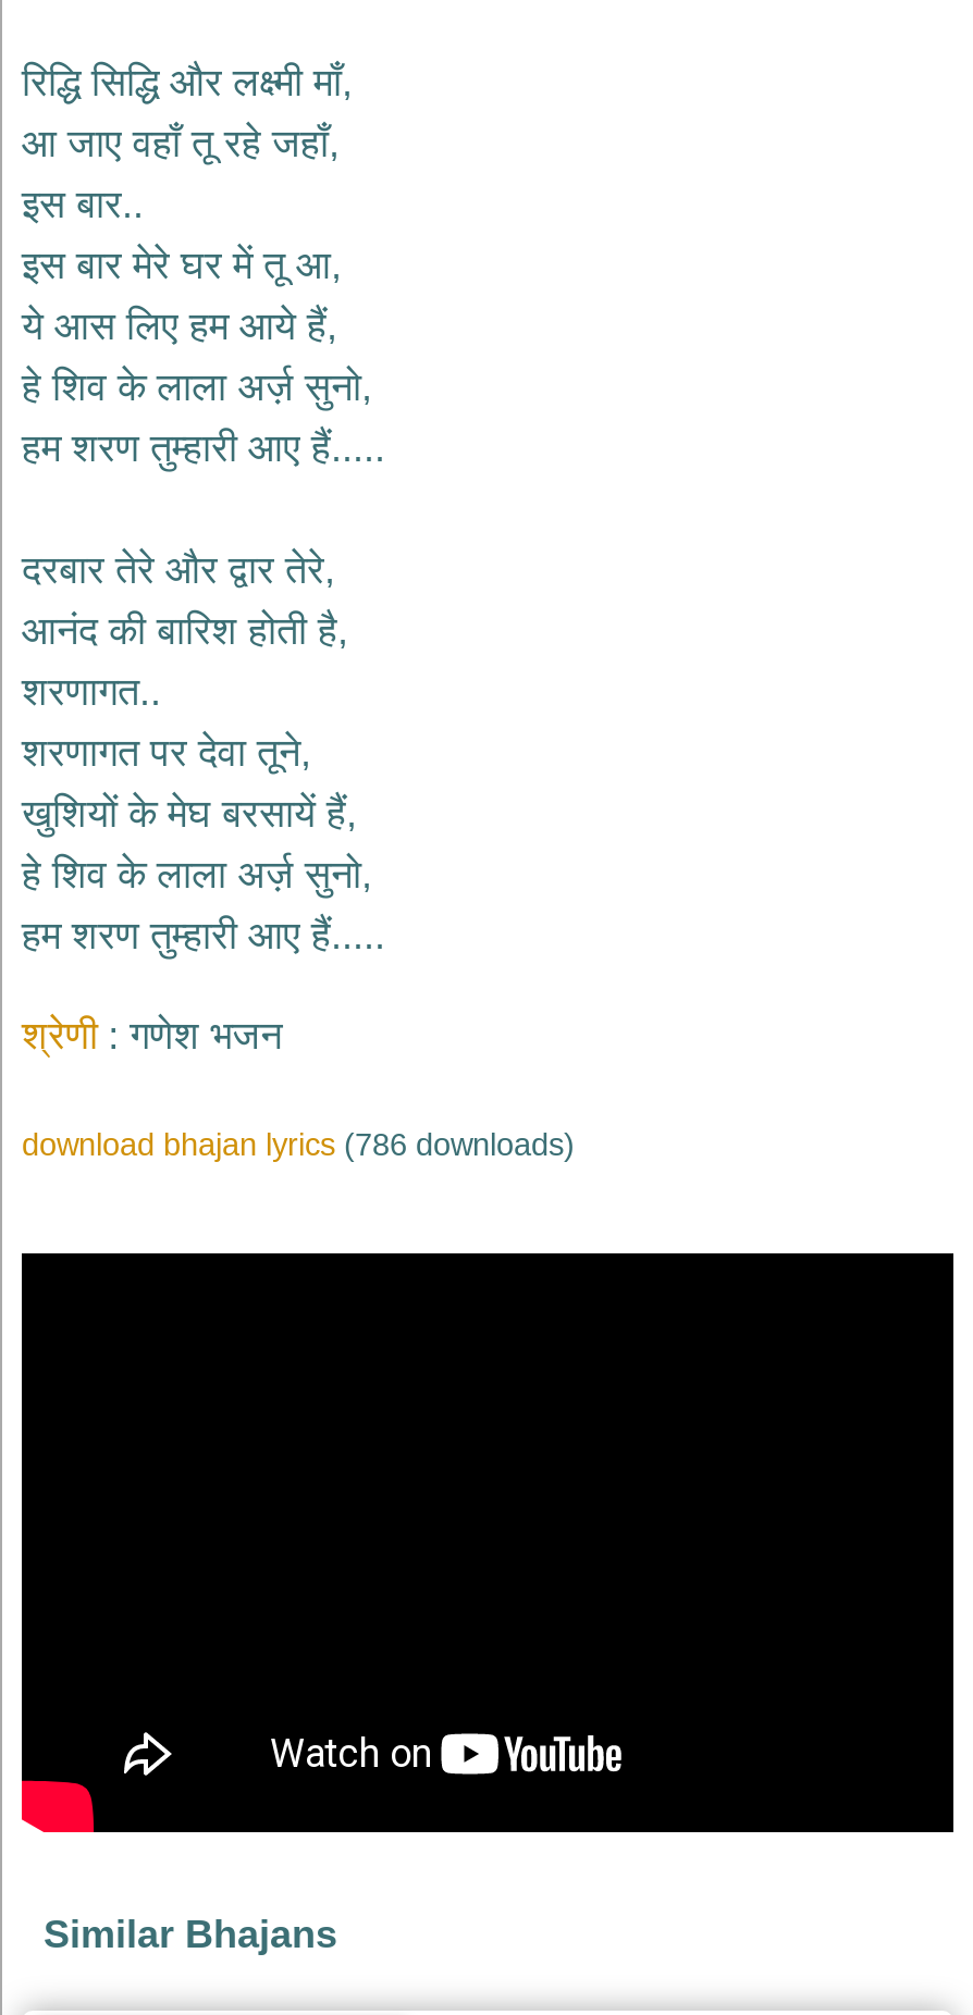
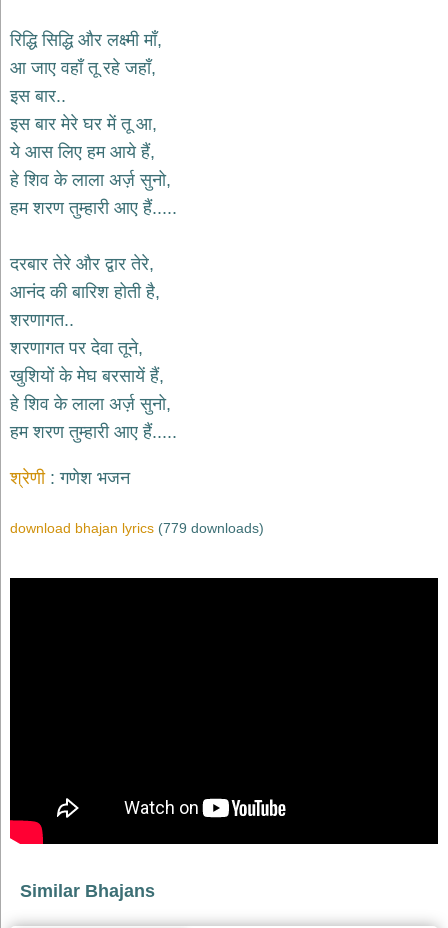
[22,1127,575,1162] download bhajan lyrics (786 downloads) -> [10,520,264,536] download bhajan lyrics (779 downloads)

